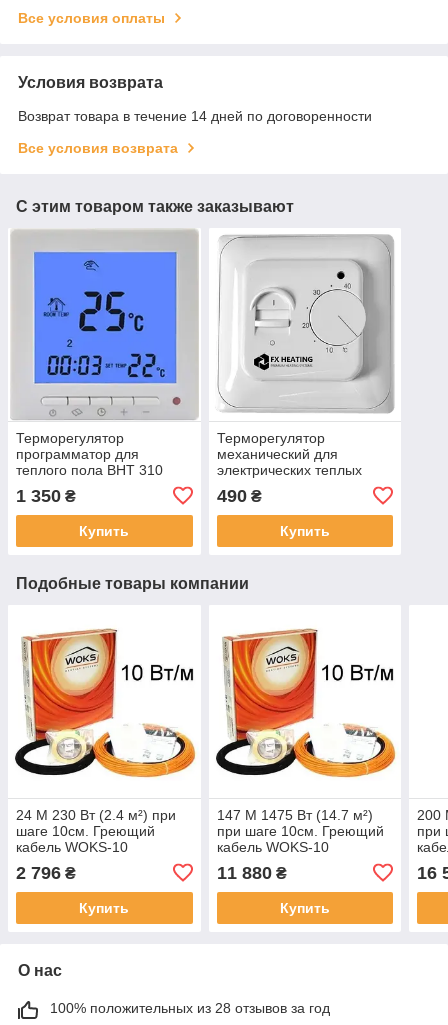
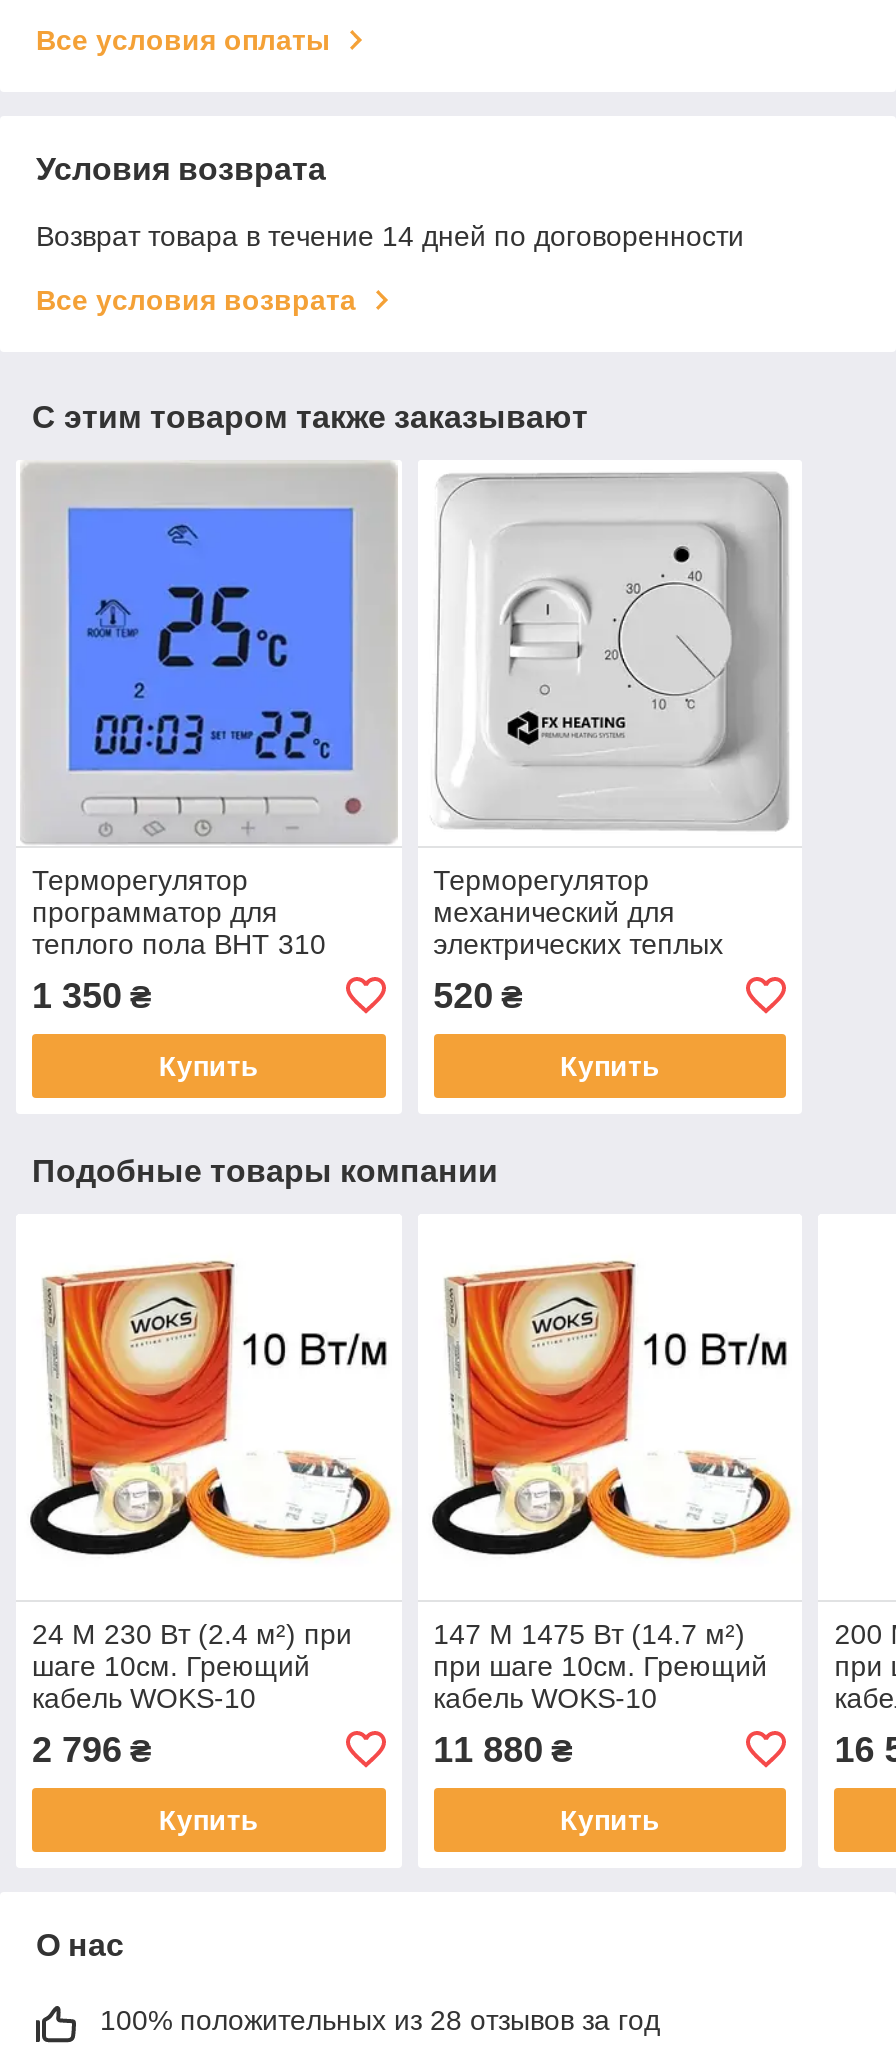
[217,486,262,506] 490 ₴ -> [433,976,523,1016] 520 ₴

